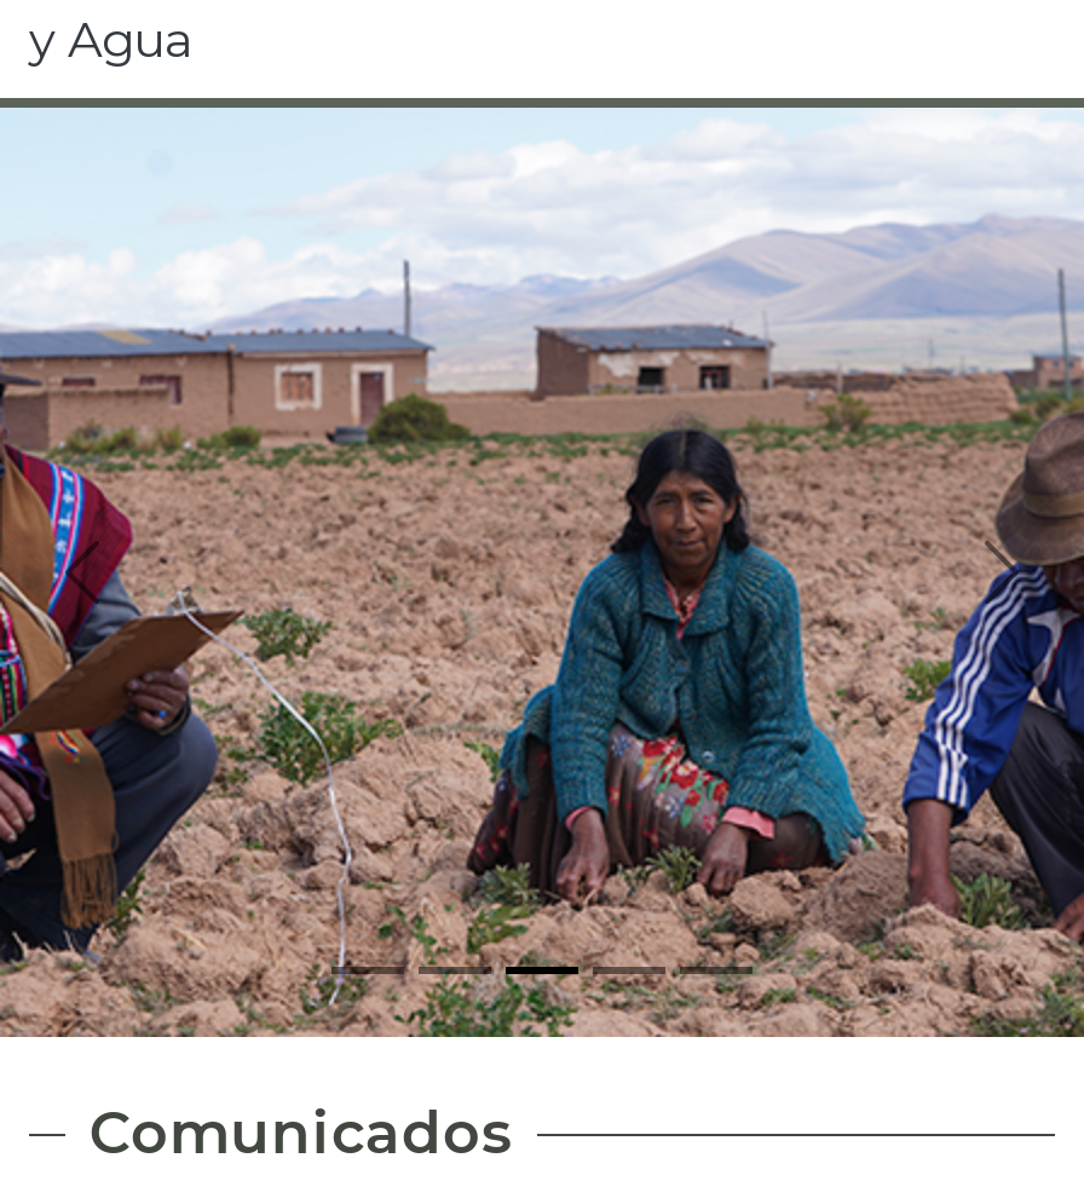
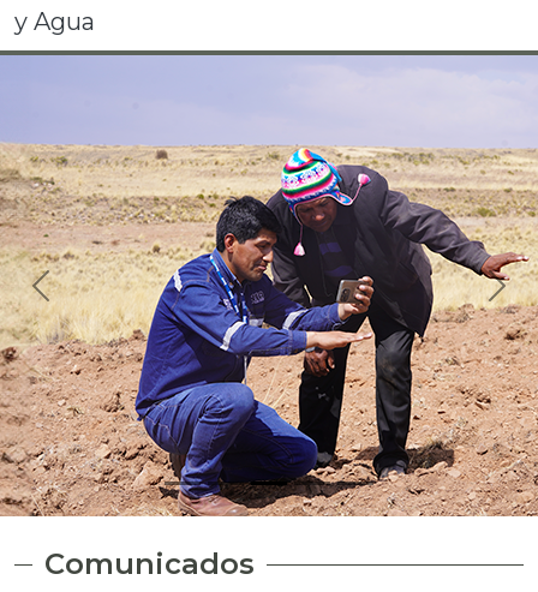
[7,110,1077,1039] [image] -> [4,55,534,518] [image]

